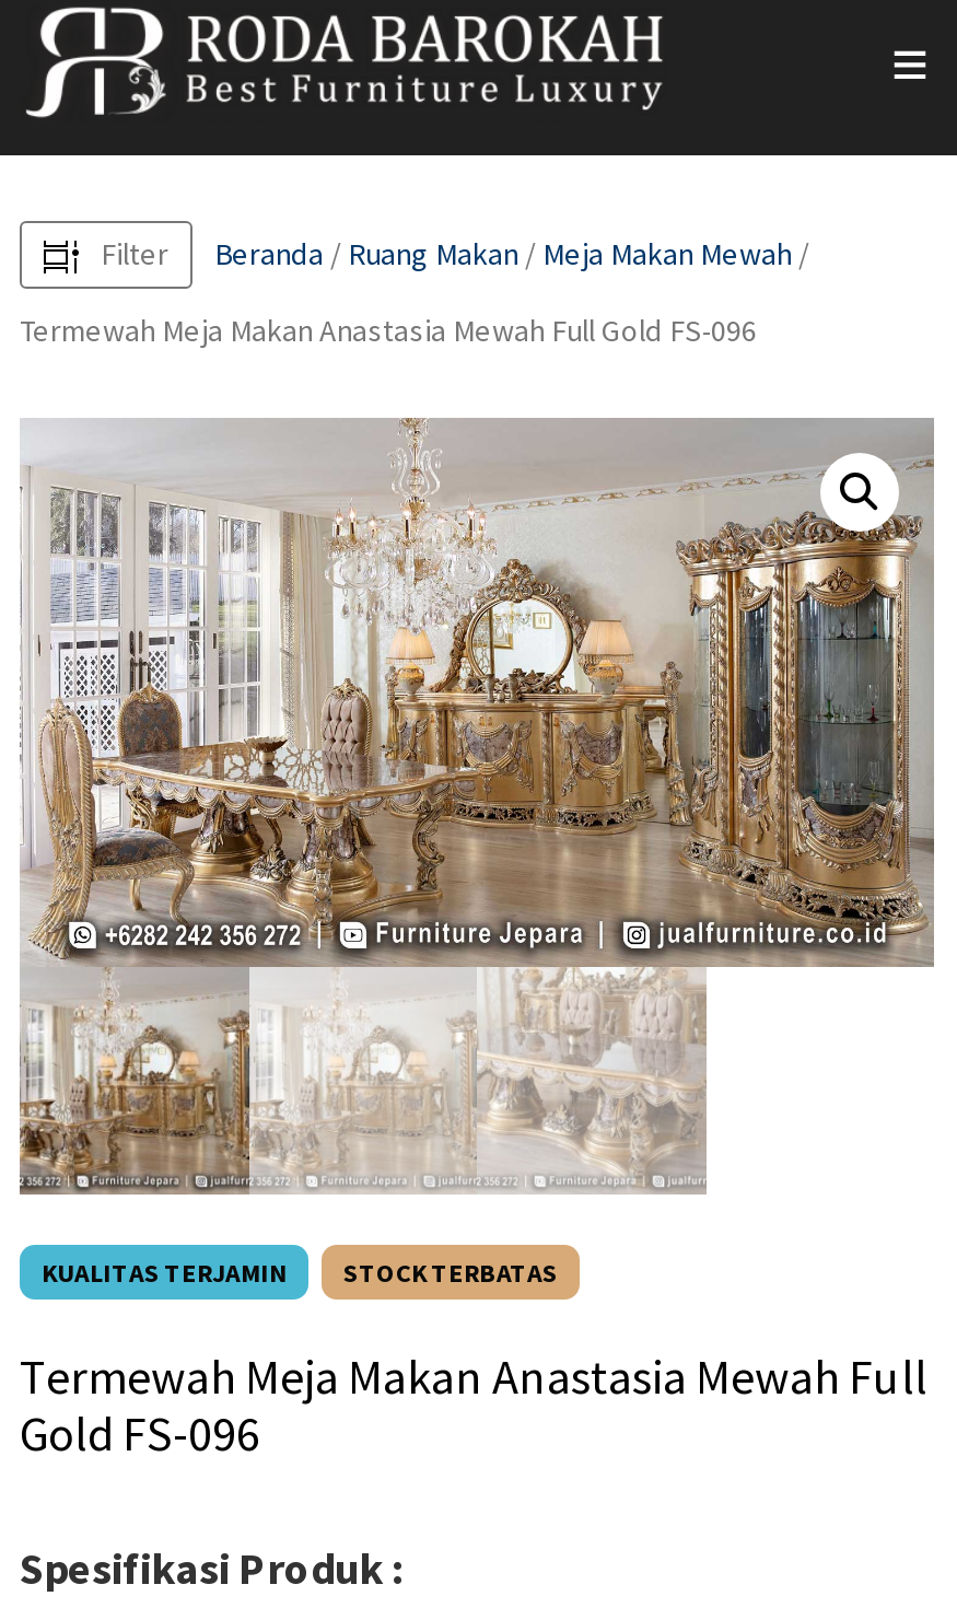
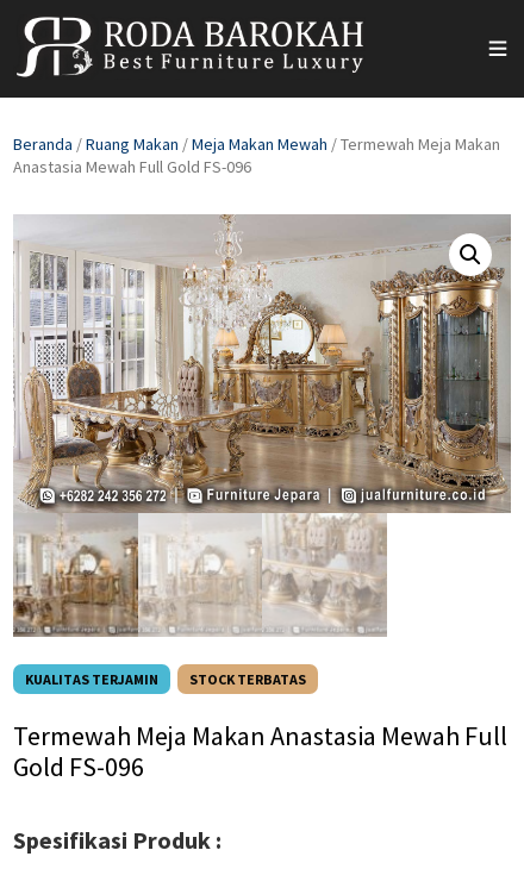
[20,234,809,350] Filter | Beranda / Ruang Makan / Meja Makan Mewah / | Termewah Meja Makan Anastasia Mewah Full Gold FS-096 -> [13,133,500,177] Beranda / Ruang Makan / Meja Makan Mewah / Termewah Meja Makan | Anastasia Mewah Full Gold FS-096

